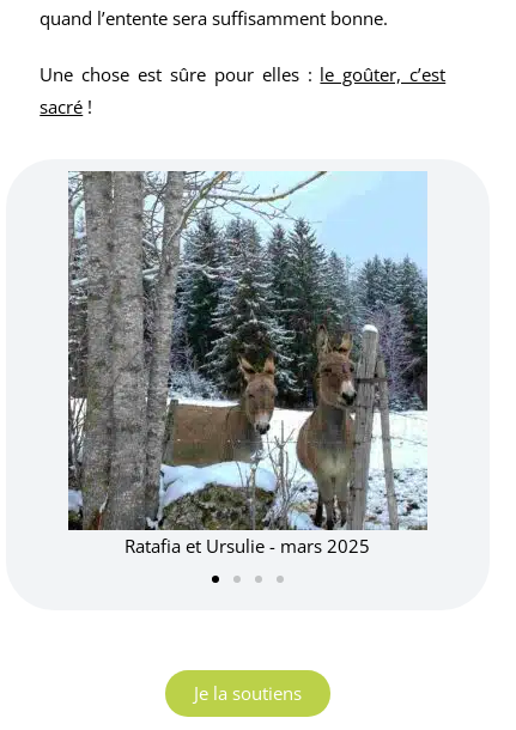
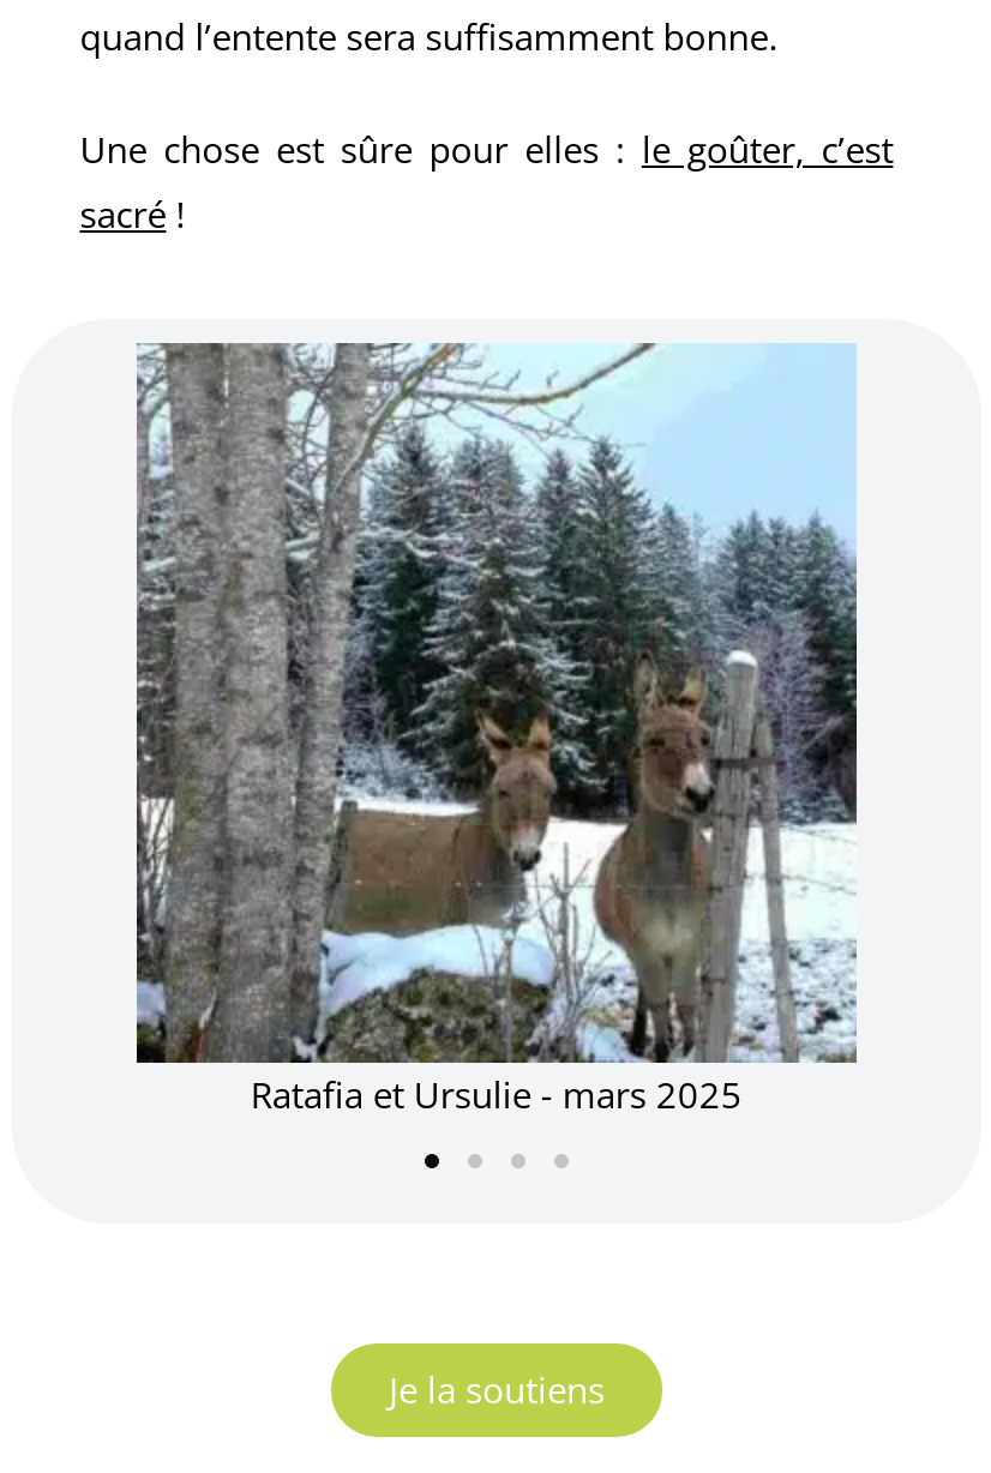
[116,533,362,557] Ratafia et Ursulie - mars 2025 -> [257,1069,736,1117] Ratafia et Ursulie - avril 2025

